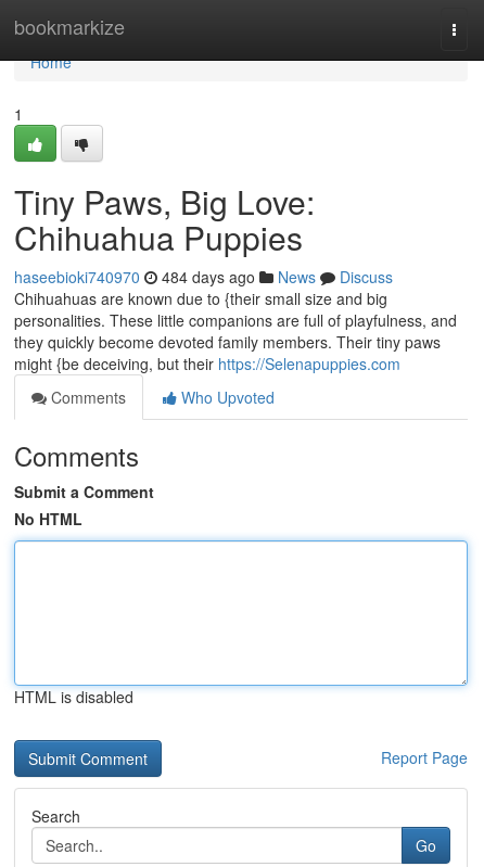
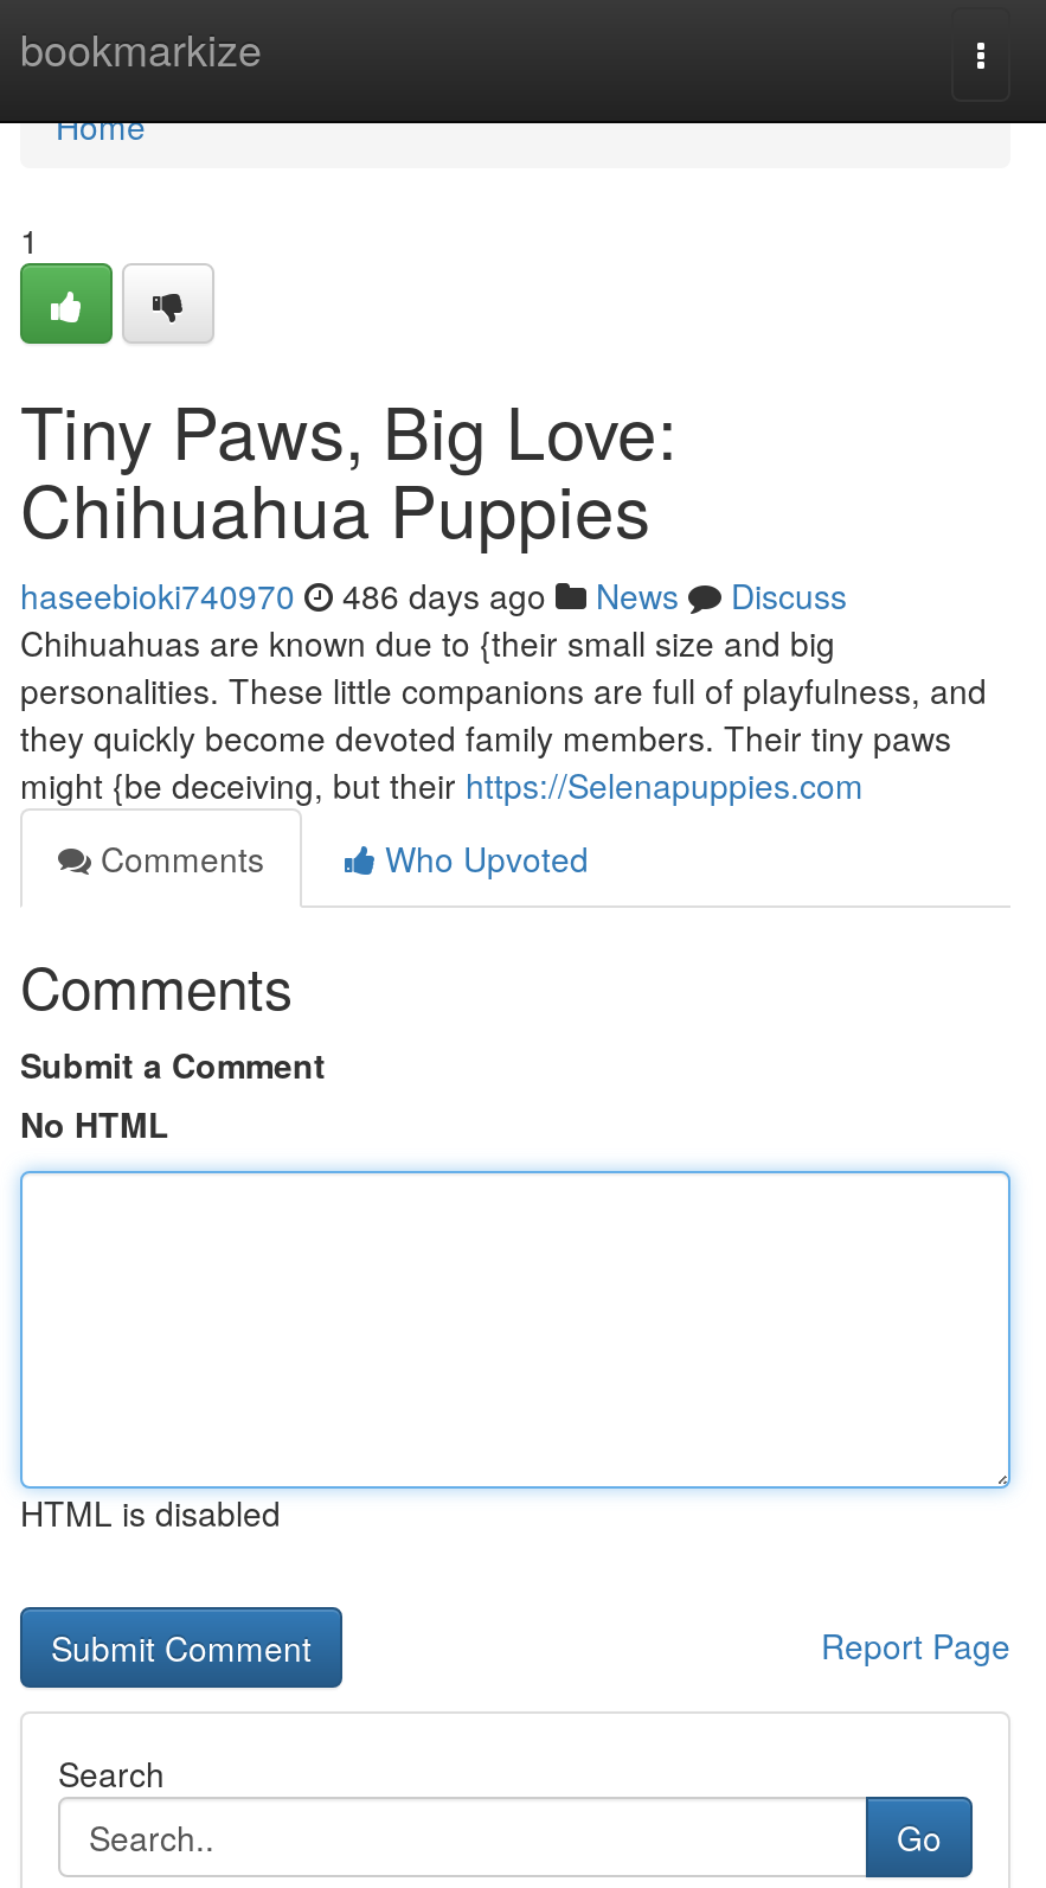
[14,266,393,288] haseebioki740970 484 days ago News Discuss -> [20,571,847,619] haseebioki740970 486 days ago News Discuss

